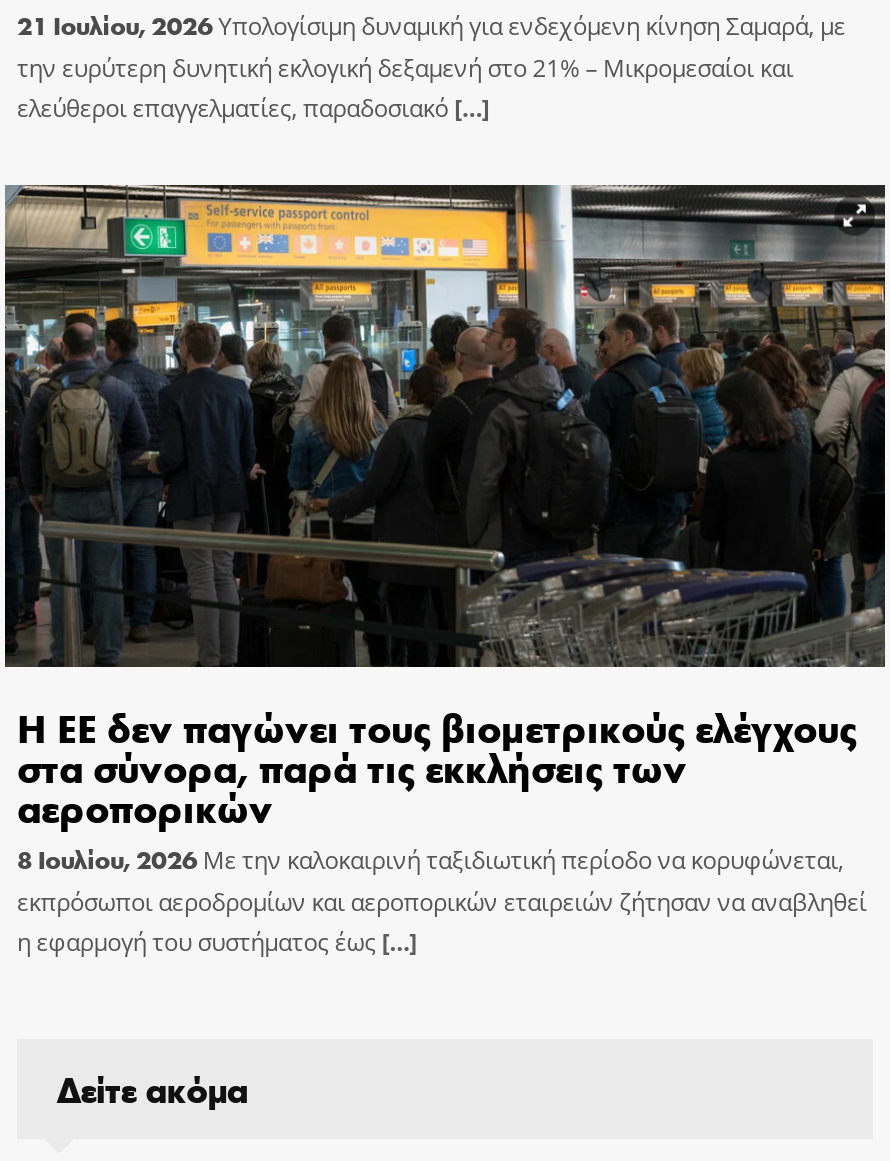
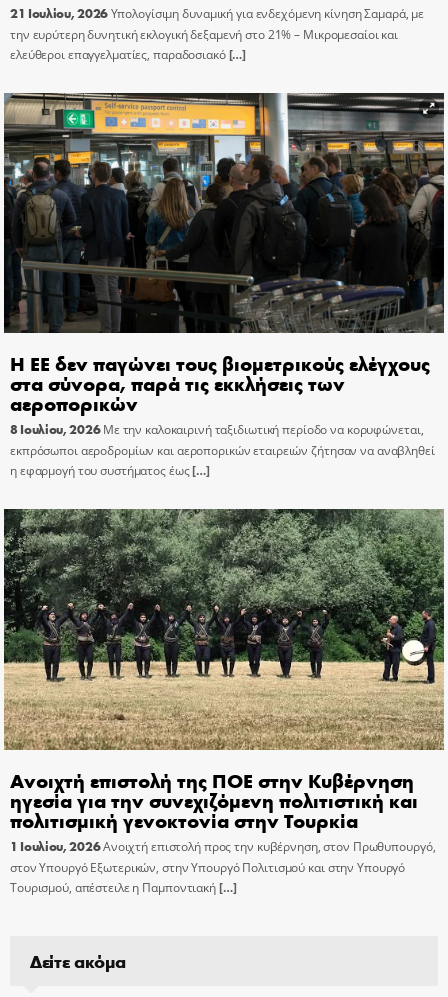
none -> [3,508,445,896] [image] | Ανοιχτή επιστολή της ΠΟΕ στην Κυβέρνηση | ηγεσία για την συνεχιζόμενη πολιτιστική και | πολιτισμική γενοκτονία στην Τουρκία | 1 Ιουλίου, 2026 Ανοιχτή επιστολή προς την κυβέρνηση, στον Πρωθυπουργό, | στον Υπουργό Εξωτερικών, στην Υπουργό Πολιτισμού και στην Υπουργό | Τουρισμού, απέστειλε η Παμποντιακή […]

